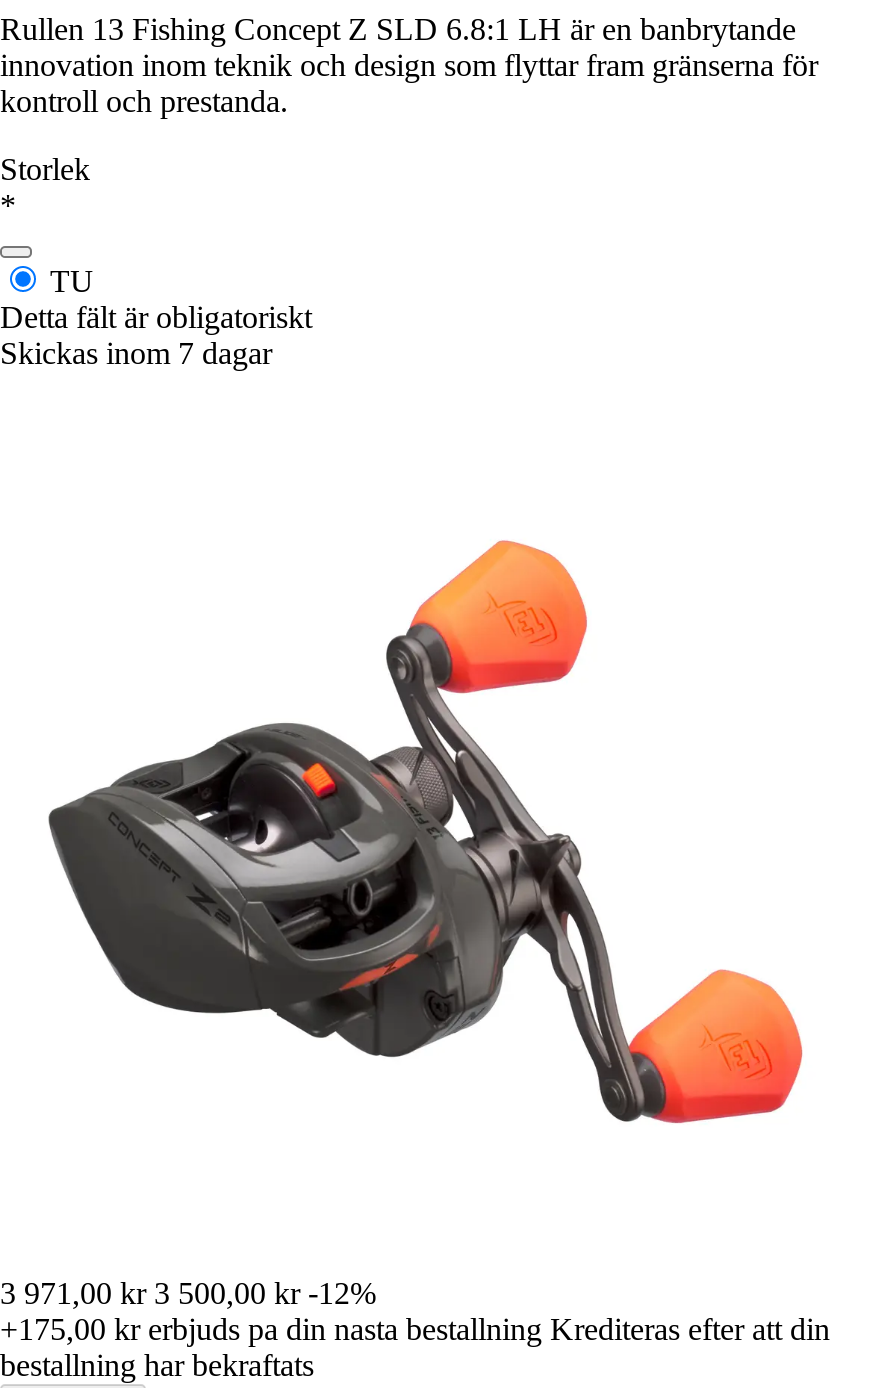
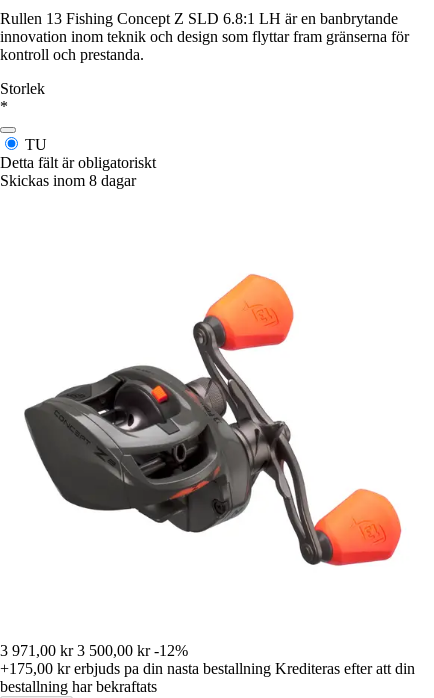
[0,336,272,370] Skickas inom 7 dagar -> [0,172,136,189] Skickas inom 8 dagar

